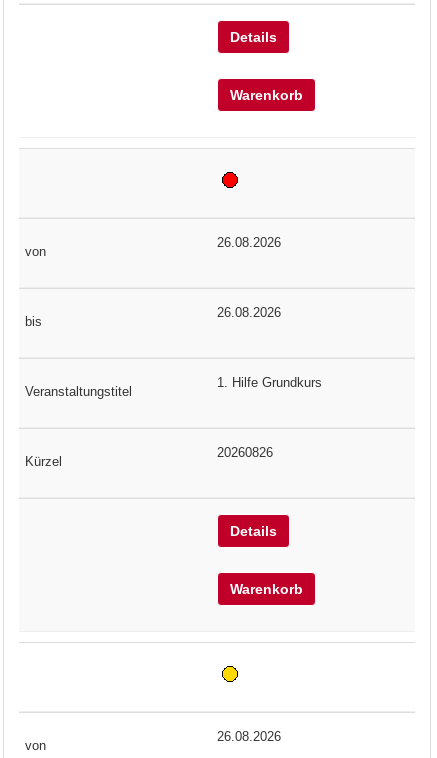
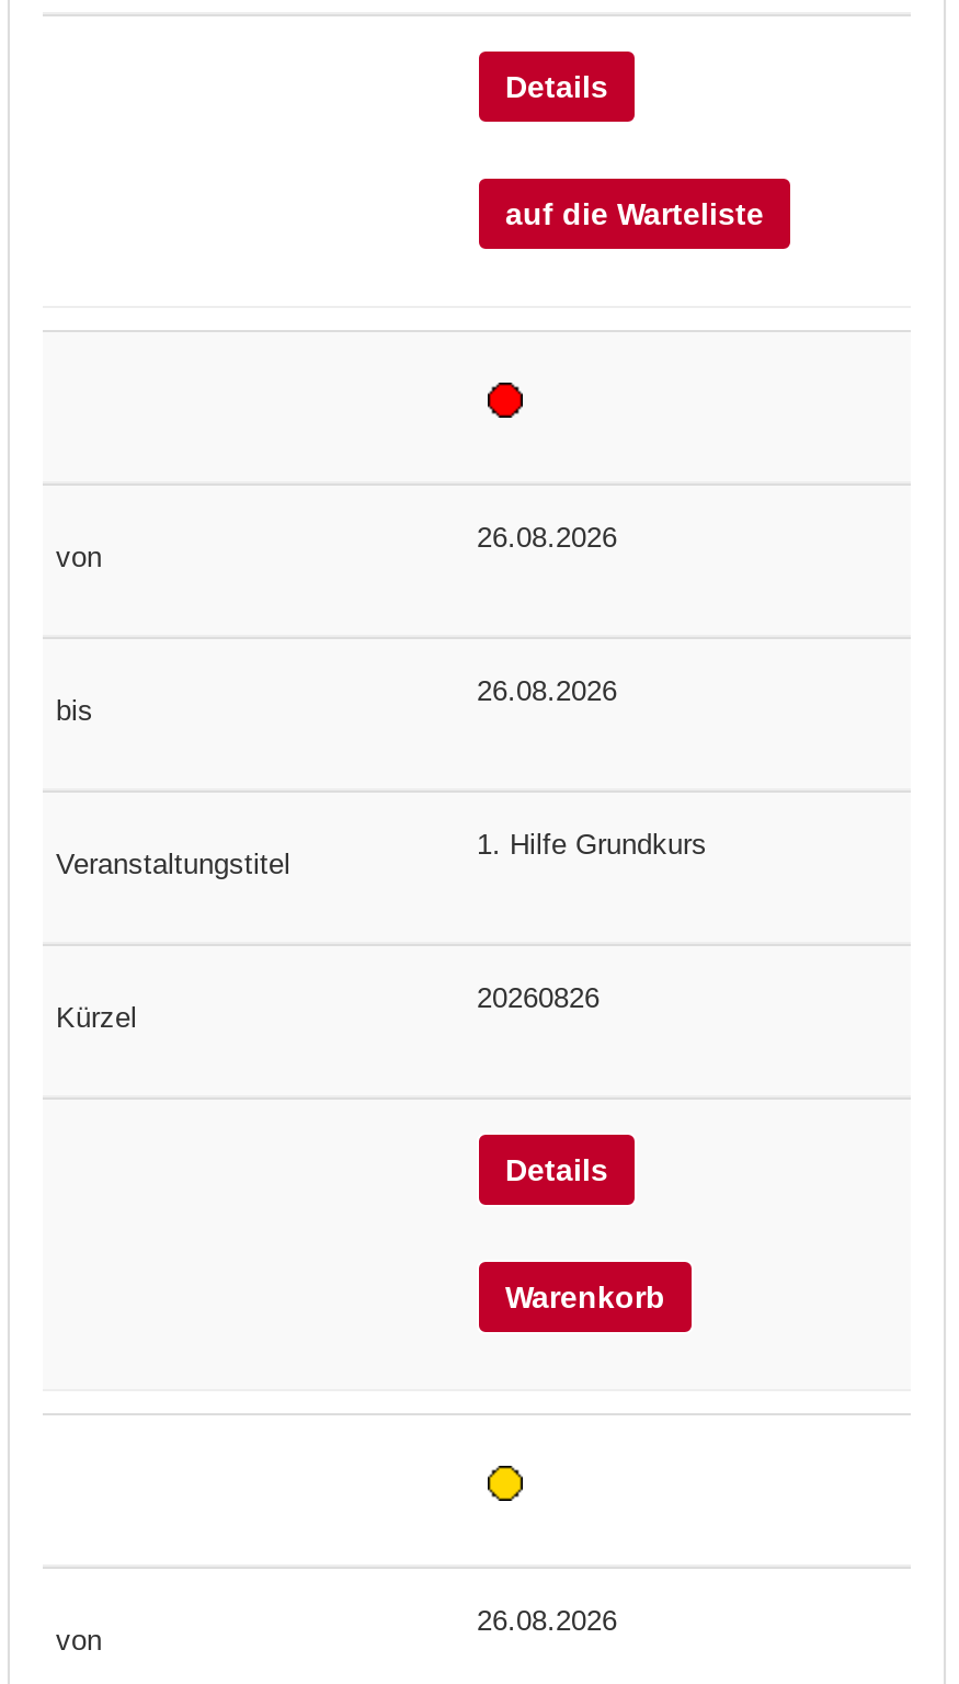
[230,87,303,103] Warenkorb -> [505,197,764,232] auf die Warteliste

